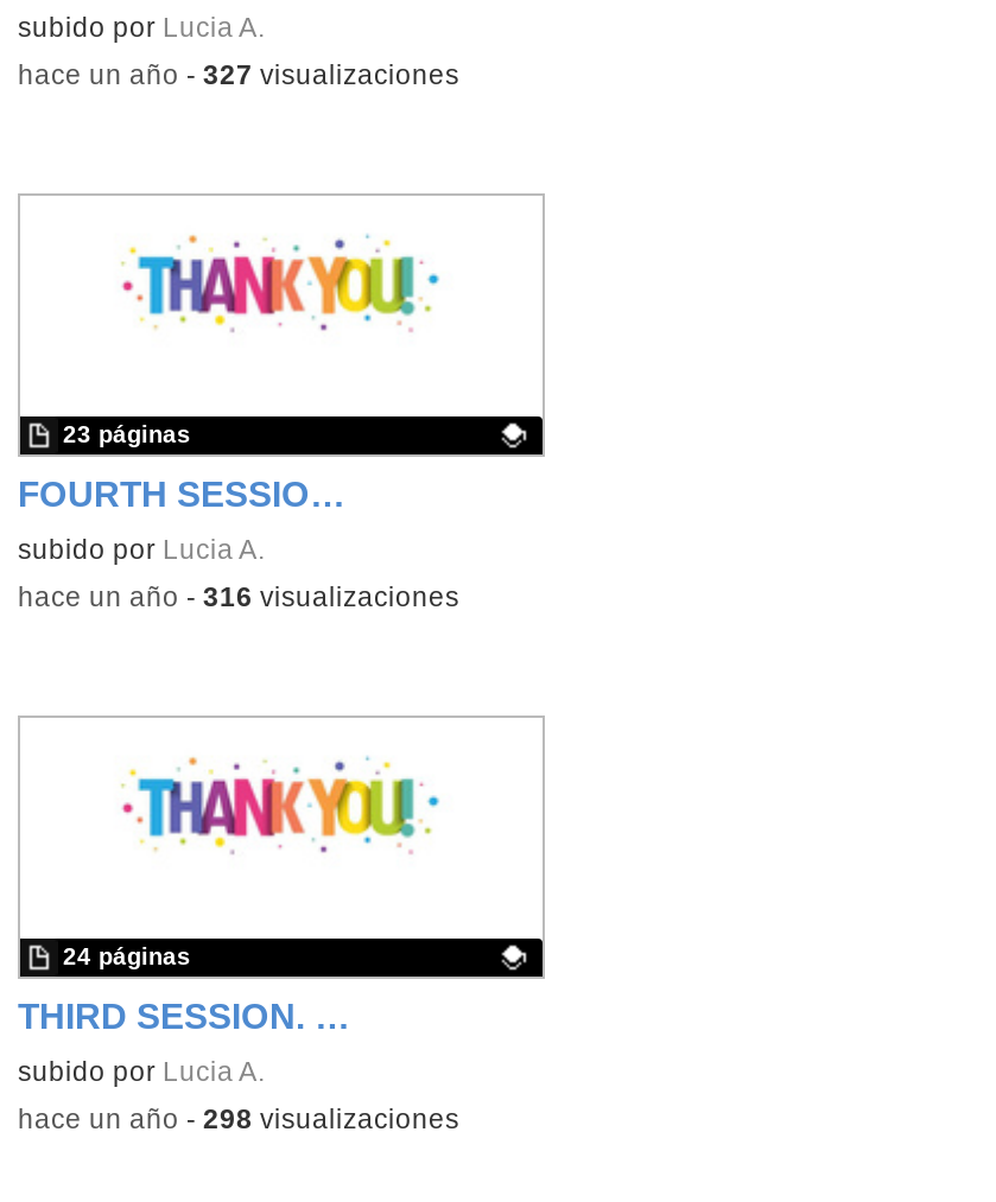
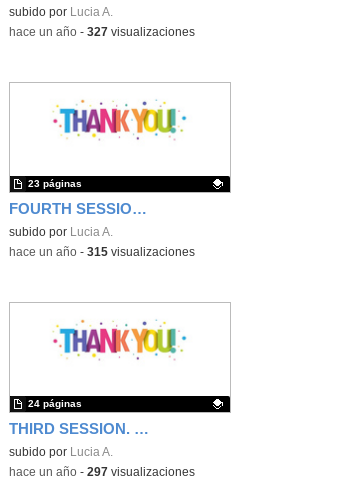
[18,583,459,611] hace un año - 316 visualizaciones -> [9,246,195,258] hace un año - 315 visualizaciones
[18,1105,459,1133] hace un año - 298 visualizaciones -> [9,466,195,478] hace un año - 297 visualizaciones

